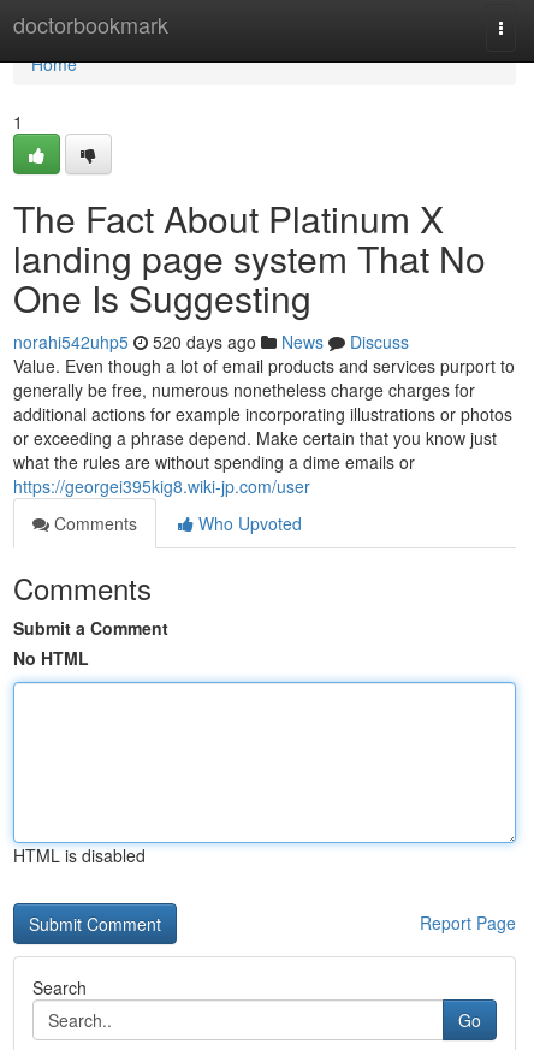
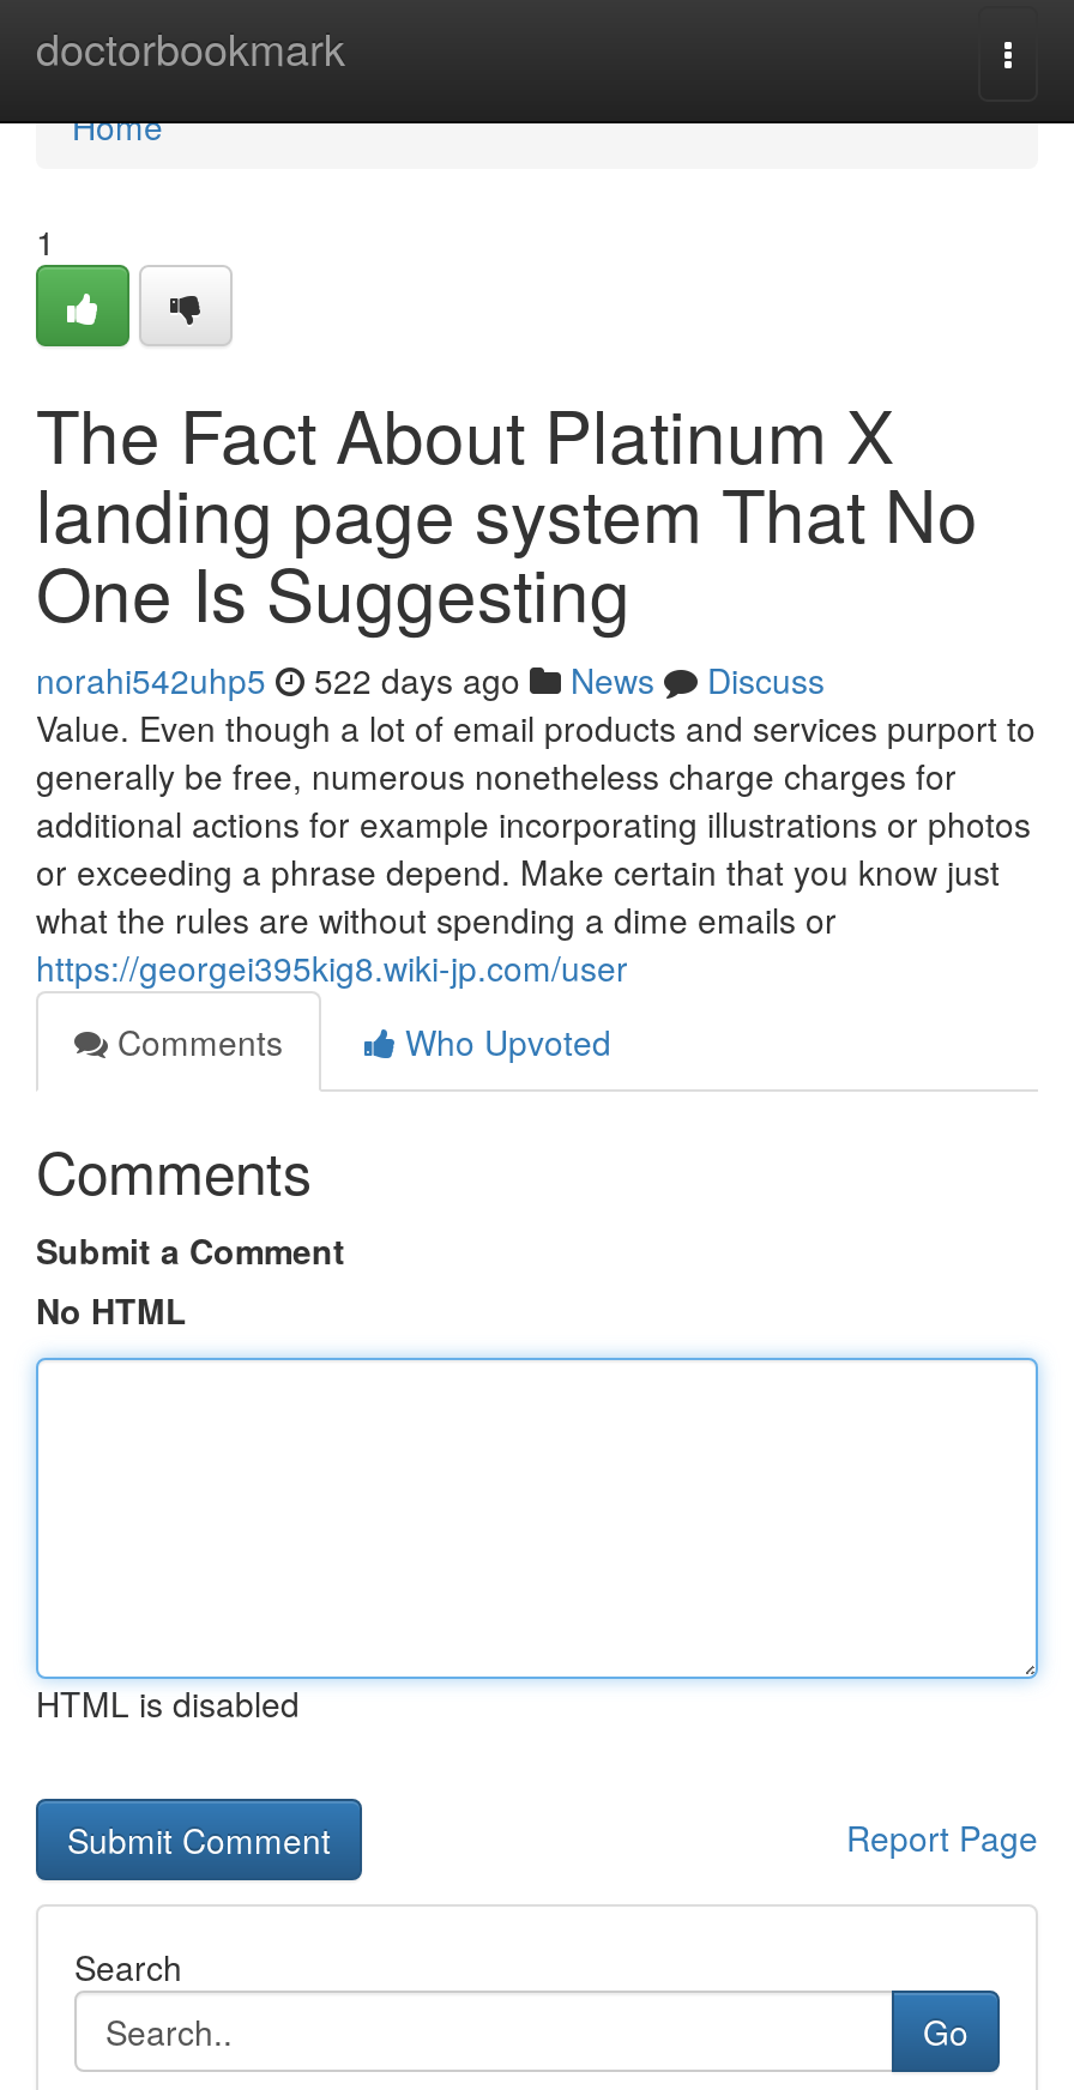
[13,330,409,354] norahi542uhp5 520 days ago News Discuss -> [36,656,825,703] norahi542uhp5 522 days ago News Discuss

